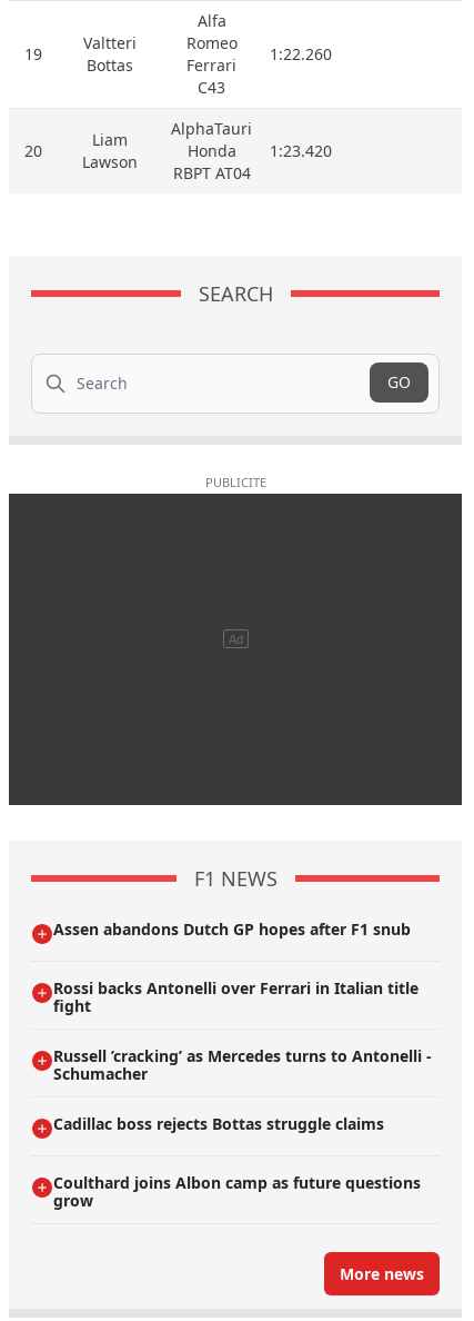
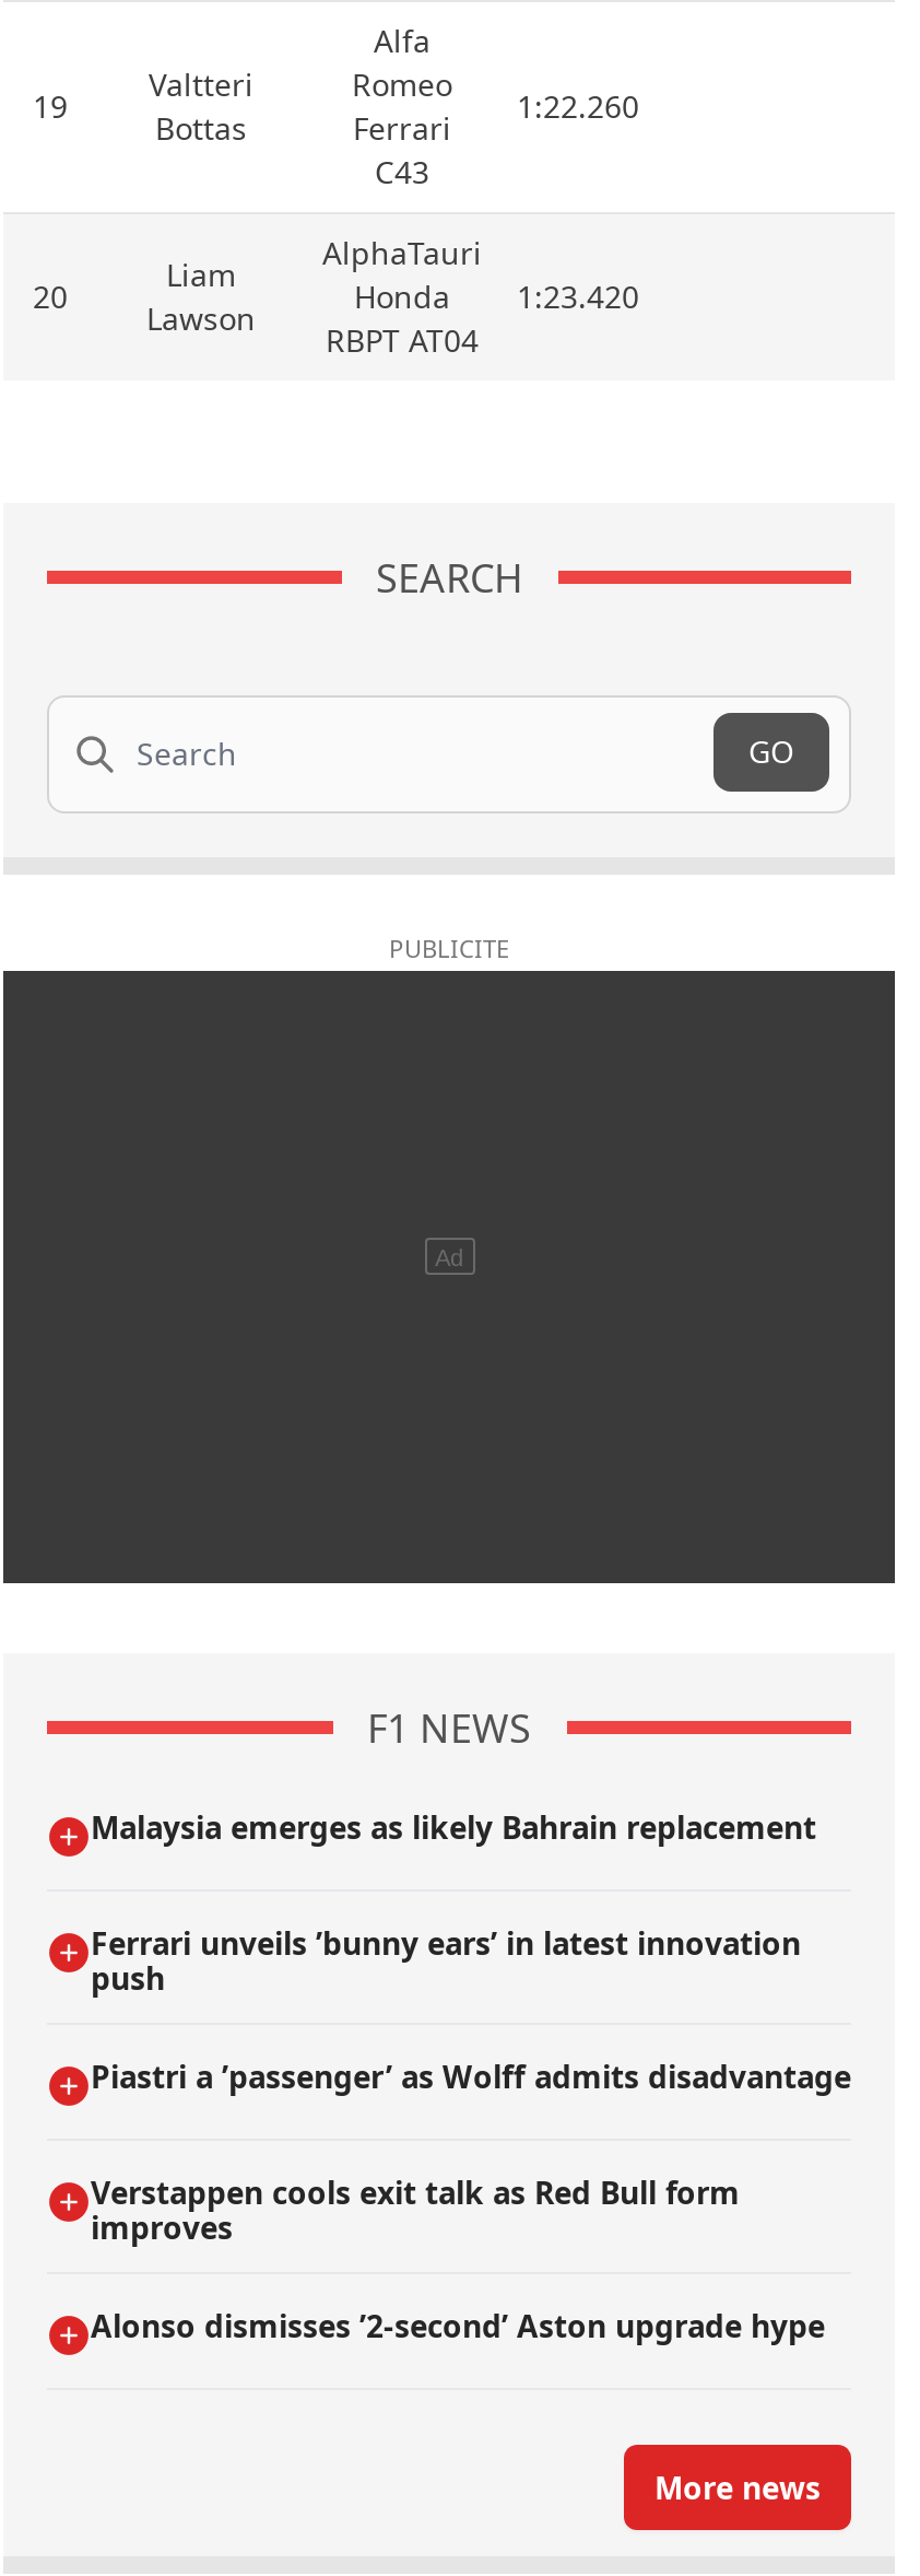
[53,918,411,940] Assen abandons Dutch GP hopes after F1 snub -> [91,1806,816,1848] Malaysia emerges as likely Bahrain replacement
[53,977,418,1016] Rossi backs Antonelli over Ferrari in Italian title | fight -> [91,1922,801,1999] Ferrari unveils ’bunny ears’ in latest innovation | push
[53,1045,432,1084] Russell ’cracking’ as Mercedes turns to Antonelli - | Schumacher -> [91,2056,851,2097] Piastri a ’passenger’ as Wolff admits disadvantage
[53,1113,384,1134] Cadillac boss rejects Bottas struggle claims -> [91,2171,740,2248] Verstappen cools exit talk as Red Bull form | improves
[53,1172,421,1211] Coulthard joins Albon camp as future questions | grow -> [91,2305,825,2346] Alonso dismisses ’2-second’ Aston upgrade hype

